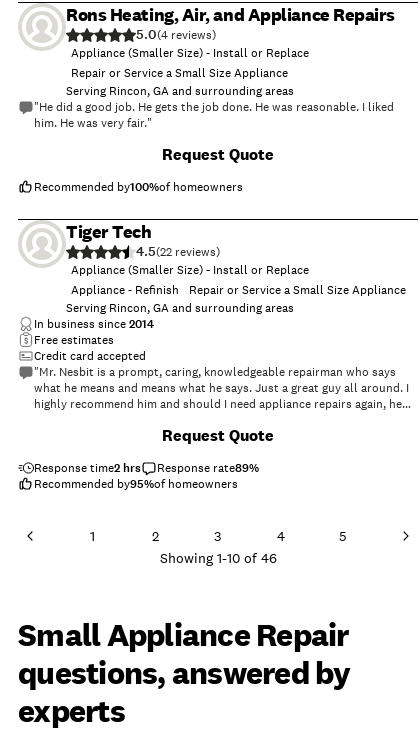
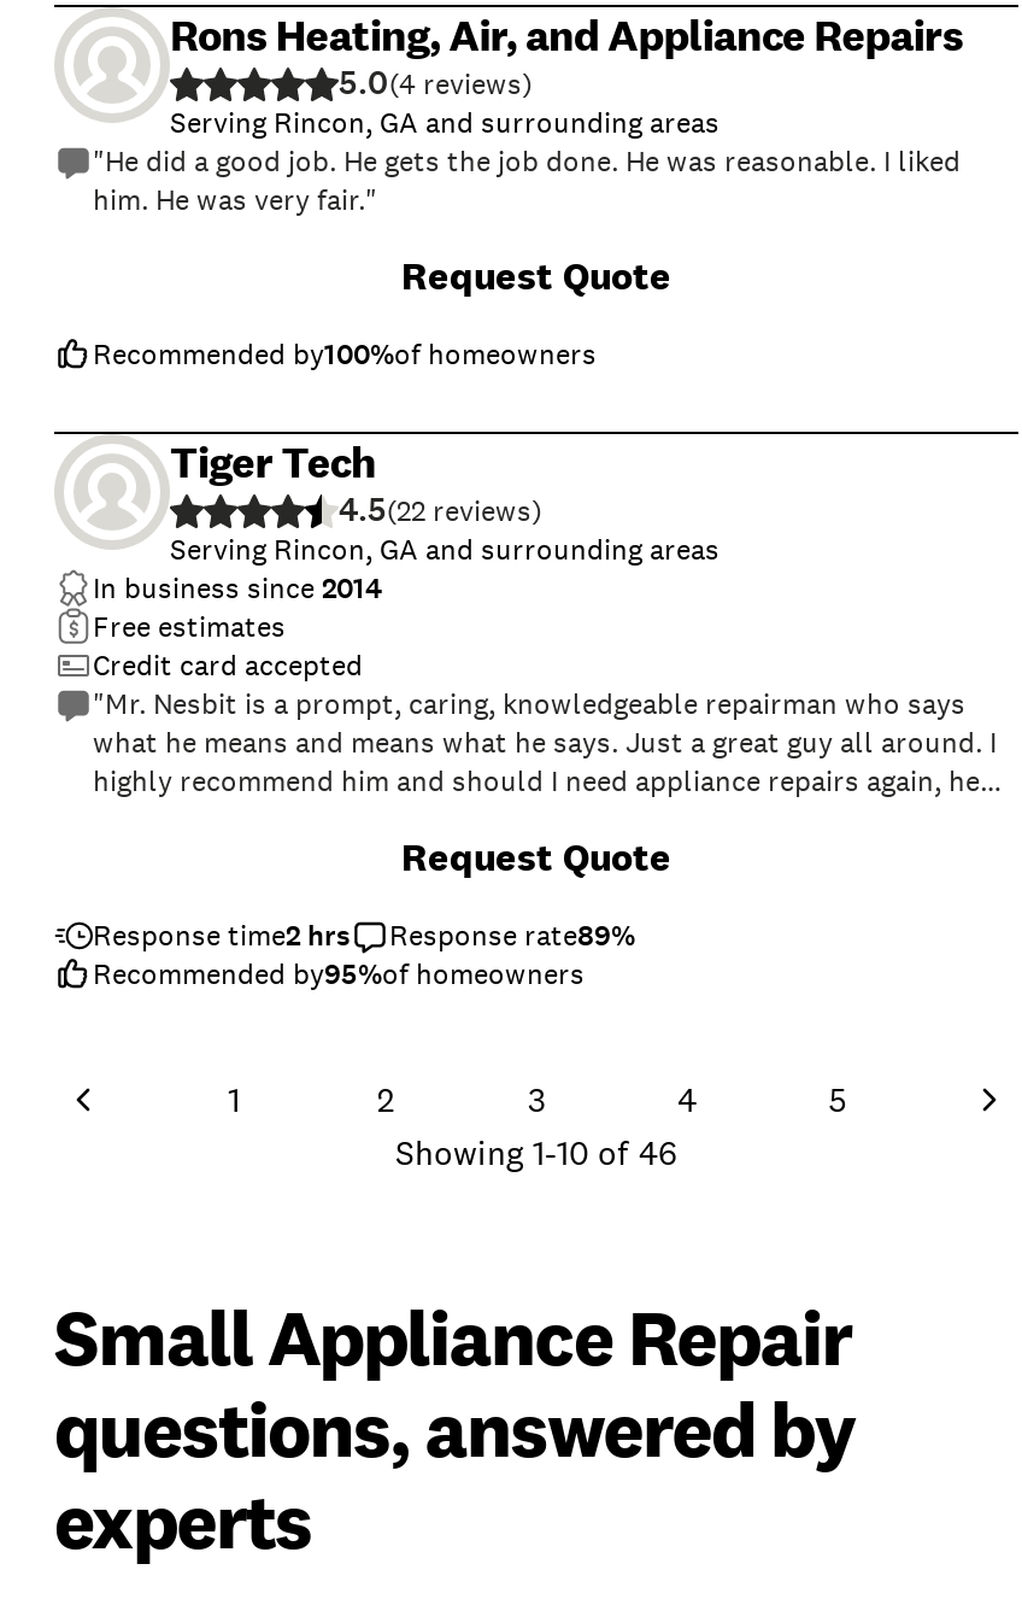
[71,45,309,81] Appliance (Smaller Size) - Install or Replace | Repair or Service a Small Size Appliance -> none
[71,262,406,298] Appliance (Smaller Size) - Install or Replace | Appliance - Refinish | Repair or Service a Small Size Appliance -> none

